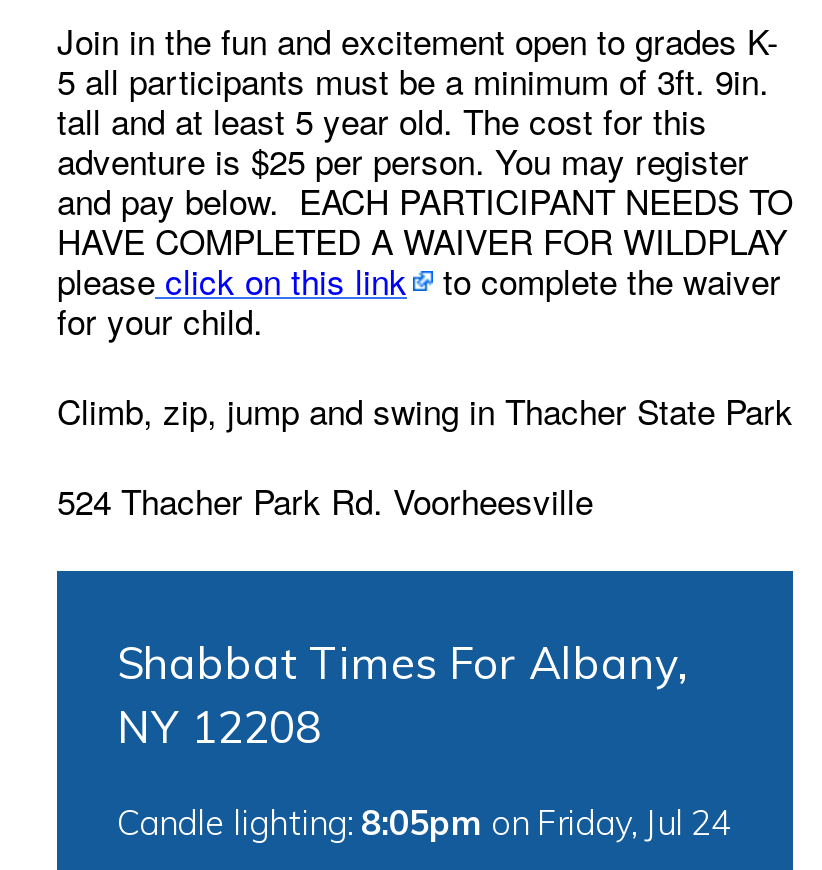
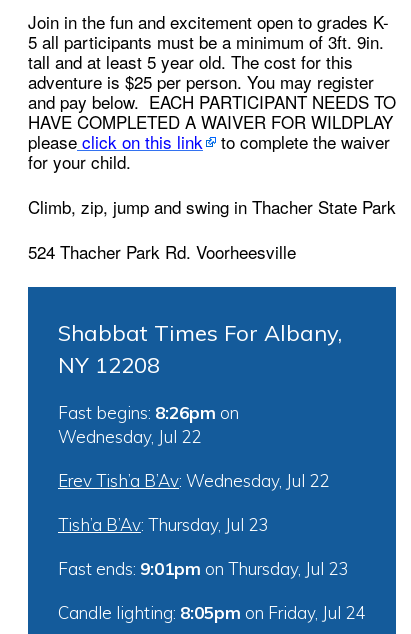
none -> [58,402,348,579] Fast begins: 8:26pm on | Wednesday, Jul 22 | Erev Tish’a B’Av: Wednesday, Jul 22 | Tish’a B’Av: Thursday, Jul 23 | Fast ends: 9:01pm on Thursday, Jul 23

